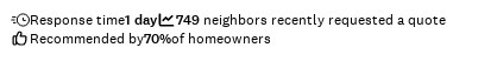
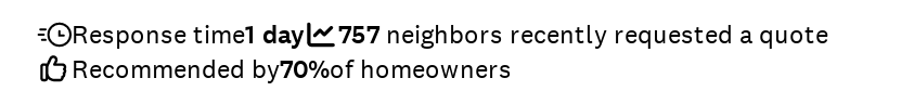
[176,11,446,29] 749 neighbors recently requested a quote -> [338,17,828,52] 757 neighbors recently requested a quote

